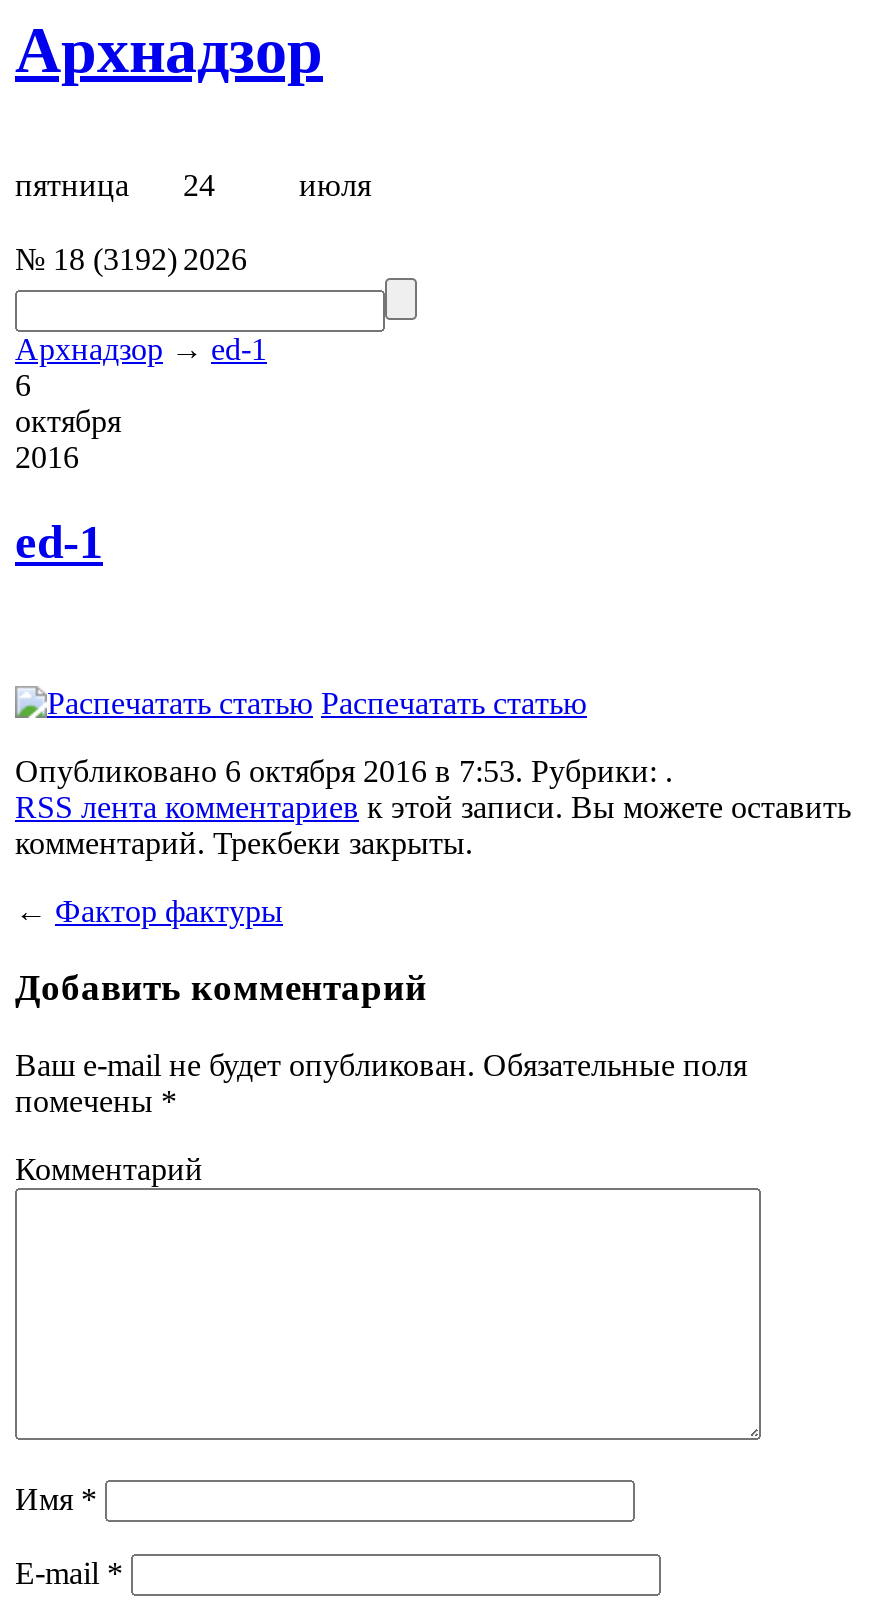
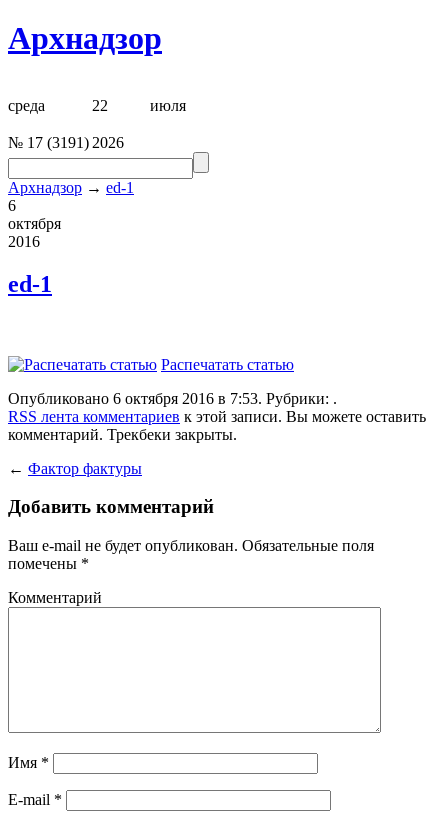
[15,168,215,202] пятница | 24 -> [8,97,108,114] среда | 22
[15,242,247,276] № 18 (3192) 2026 -> [8,134,124,151] № 17 (3191) 2026

